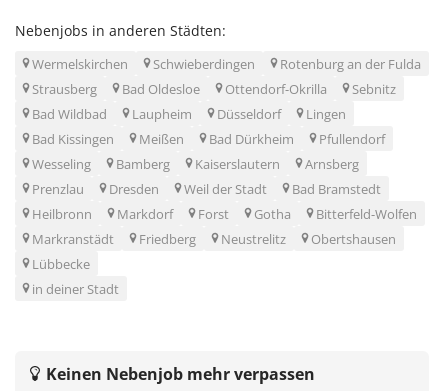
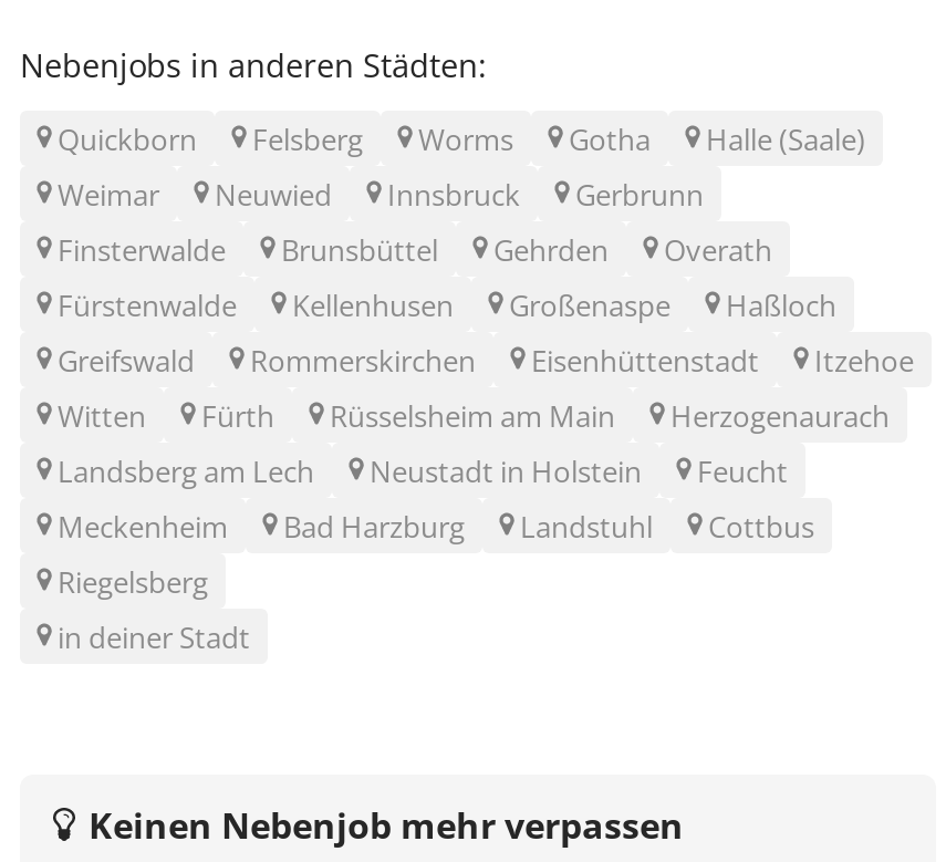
[32,54,421,222] Wermelskirchen | Schwieberdingen | Rotenburg an der Fulda | Strausberg | Bad Oldesloe | Ottendorf-Okrilla | Sebnitz | Bad Wildbad | Laupheim | Düsseldorf | Lingen | Bad Kissingen | Meißen | Bad Dürkheim | Pfullendorf | Wesseling | Bamberg | Kaiserslautern | Arnsberg | Prenzlau | Dresden | Weil der Stadt | Bad Bramstedt | Heilbronn | Markdorf | Forst -> [58,118,513,158] Quickborn | Felsberg | Worms
[32,204,417,272] Bitterfeld-Wolfen | Markranstädt | Friedberg | Neustrelitz | Obertshausen | Lübbecke -> [58,118,914,601] Halle (Saale) | Weimar | Neuwied | Innsbruck | Gerbrunn | Finsterwalde | Brunsbüttel | Gehrden | Overath | Fürstenwalde | Kellenhusen | Großenaspe | Haßloch | Greifswald | Rommerskirchen | Eisenhüttenstadt | Itzehoe | Witten | Fürth | Rüsselsheim am Main | Herzogenaurach | Landsberg am Lech | Neustadt in Holstein | Feucht | Meckenheim | Bad Harzburg | Landstuhl | Cottbus | Riegelsberg
moved [254,204,291,222] -> [569,118,651,158]: Gotha

